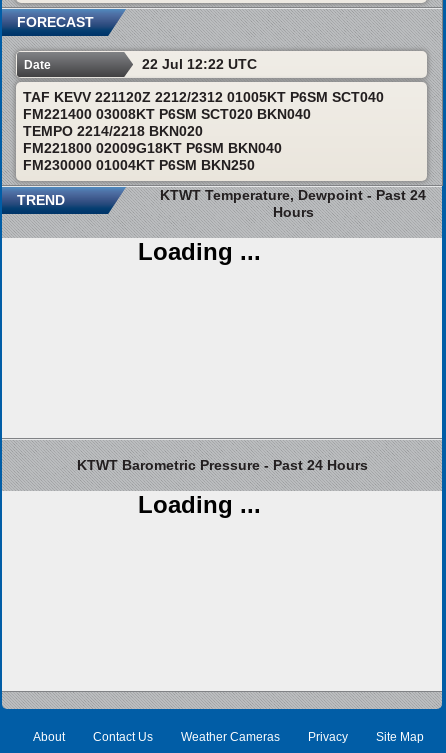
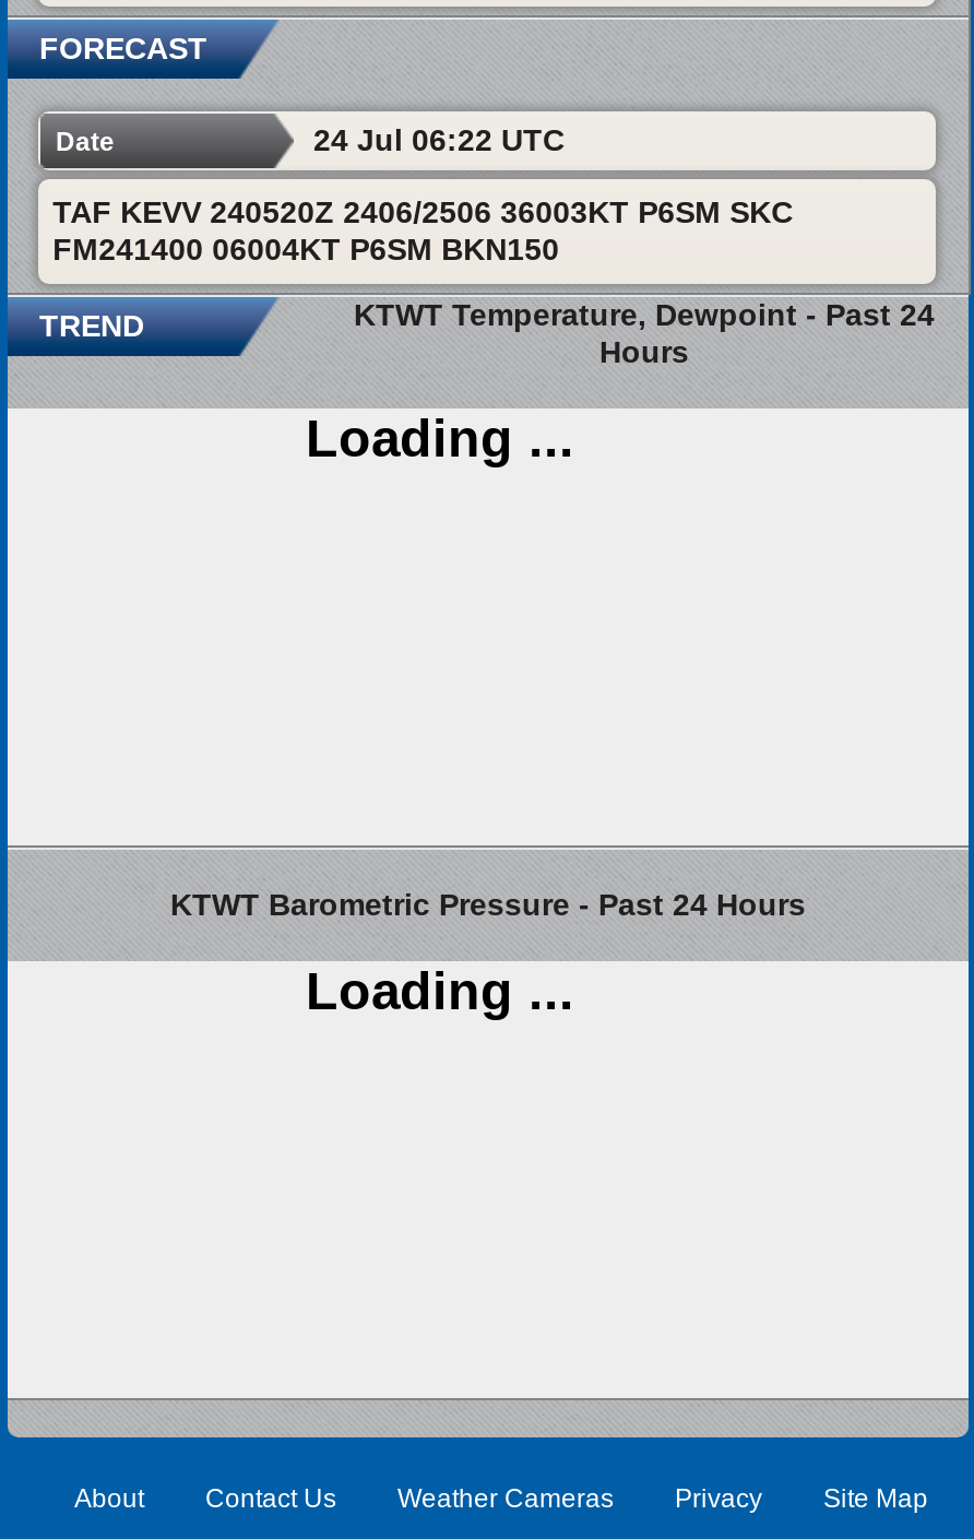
[142,56,257,72] 22 Jul 12:22 UTC -> [313,122,565,157] 24 Jul 06:22 UTC
[23,89,384,173] TAF KEVV 221120Z 2212/2312 01005KT P6SM SCT040 | FM221400 03008KT P6SM SCT020 BKN040 | TEMPO 2214/2218 BKN020 | FM221800 02009G18KT P6SM BKN040 | FM230000 01004KT P6SM BKN250 -> [53,194,793,267] TAF KEVV 240520Z 2406/2506 36003KT P6SM SKC | FM241400 06004KT P6SM BKN150

